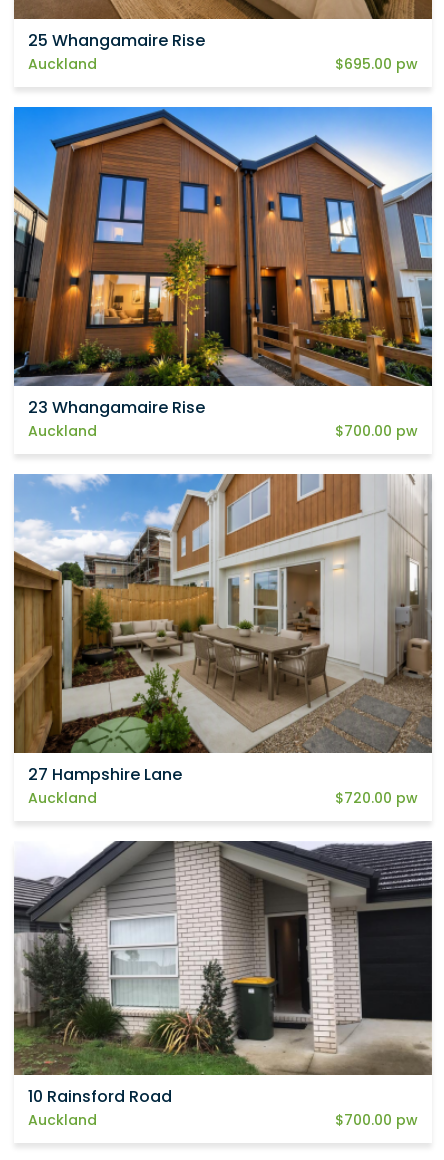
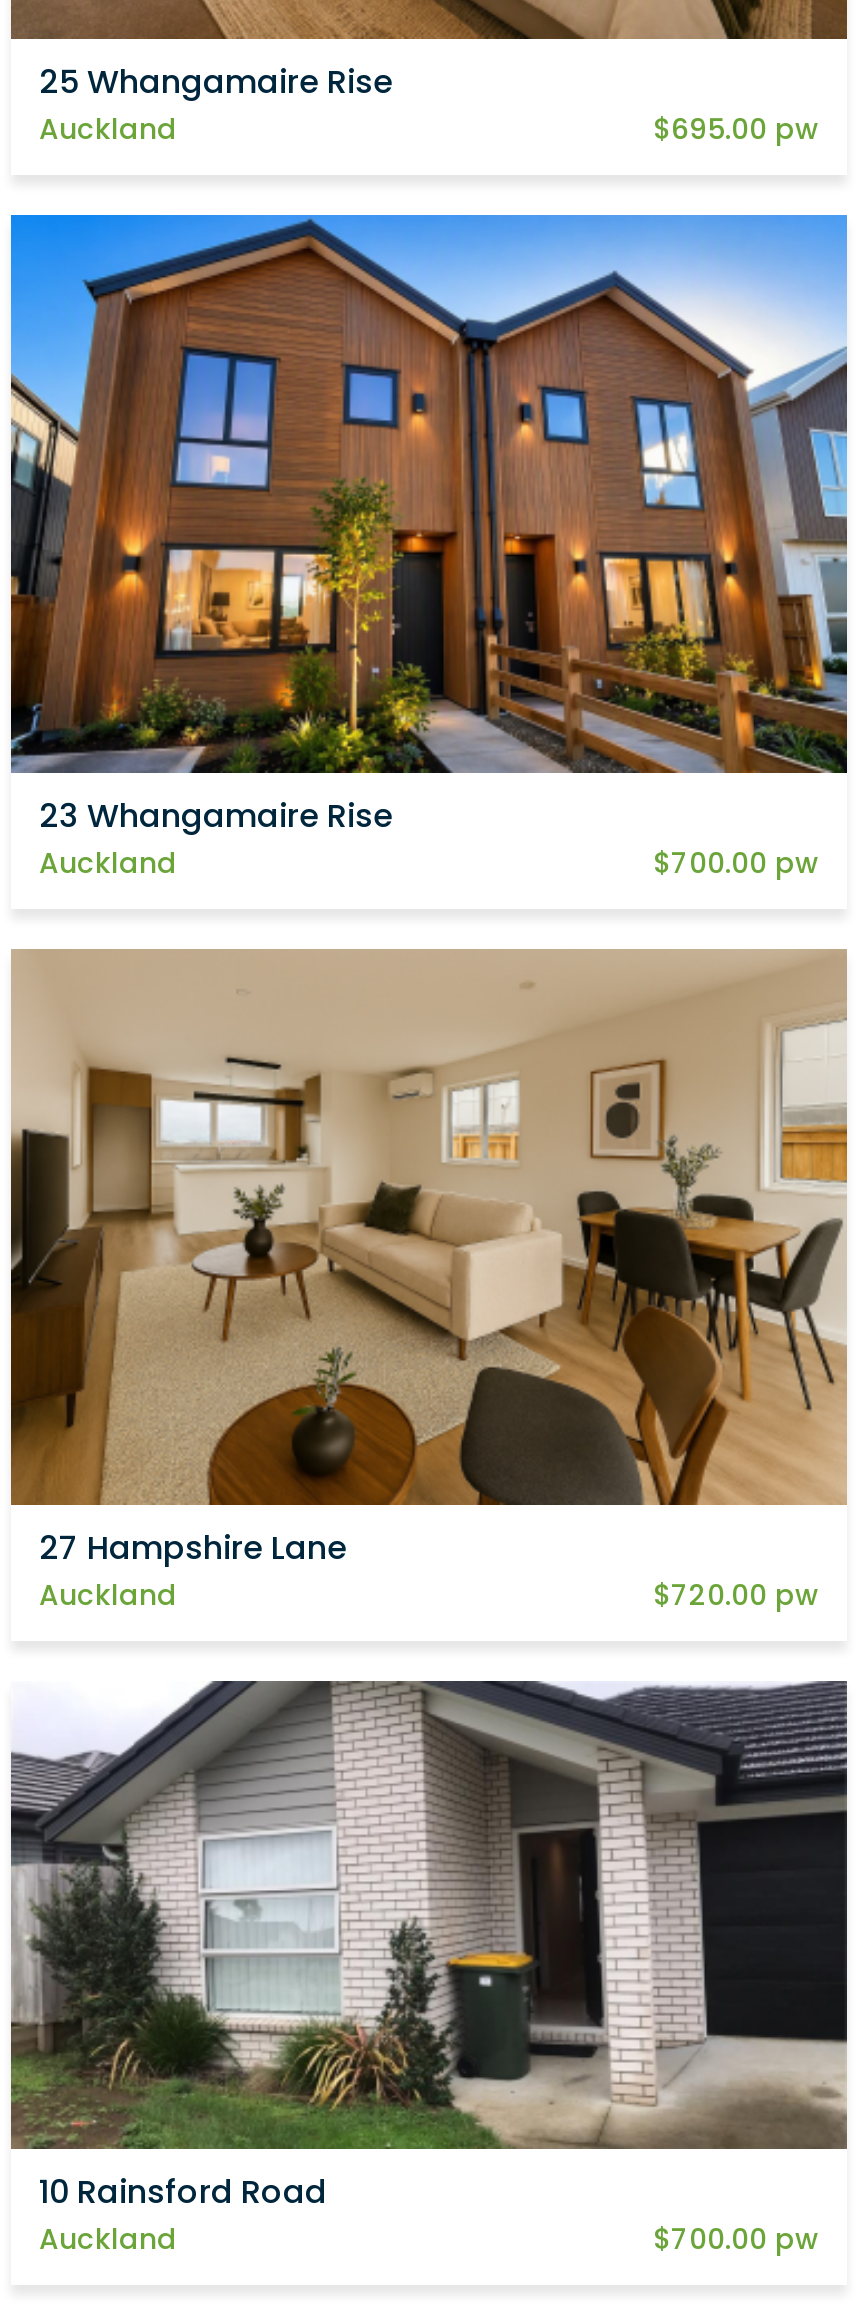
[14,473,432,754] [image] -> [11,948,849,1508] [image]

